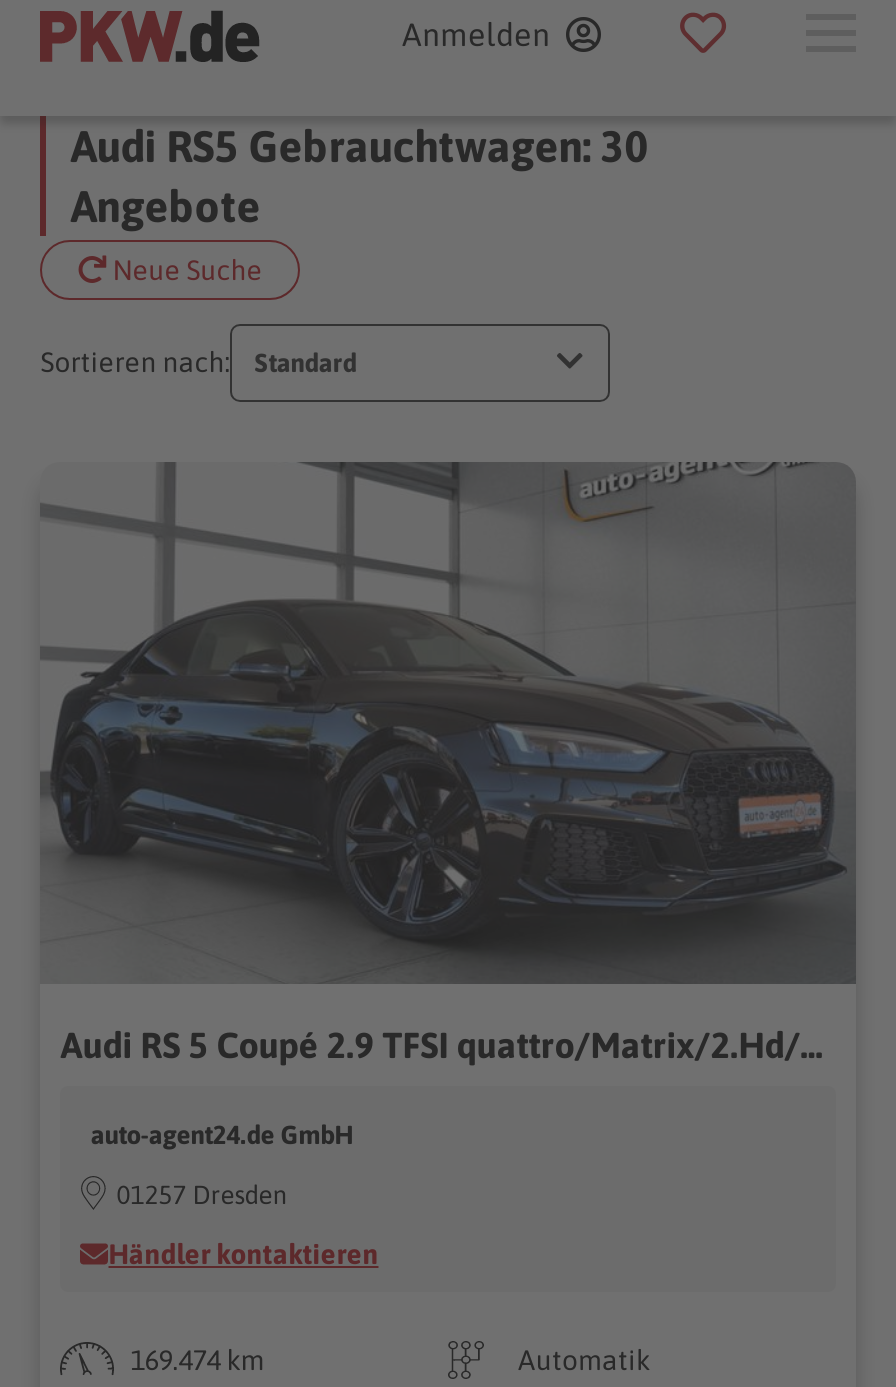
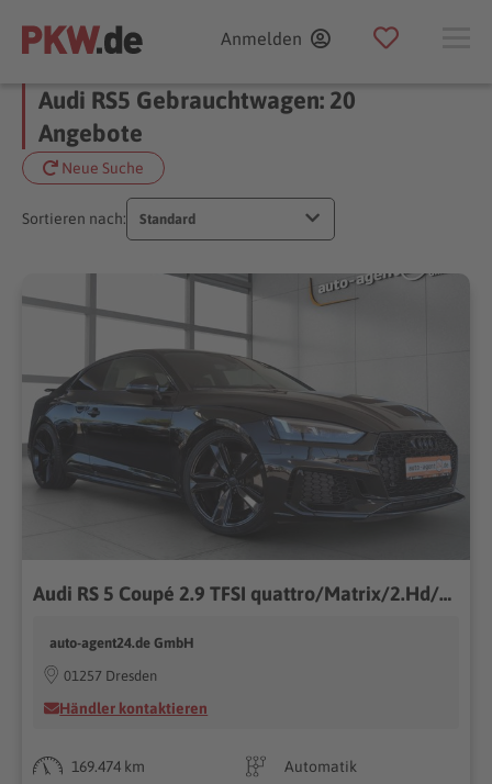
[70,119,648,171] Audi RS5 Gebrauchtwagen: 30 -> [39,85,356,114] Audi RS5 Gebrauchtwagen: 20

